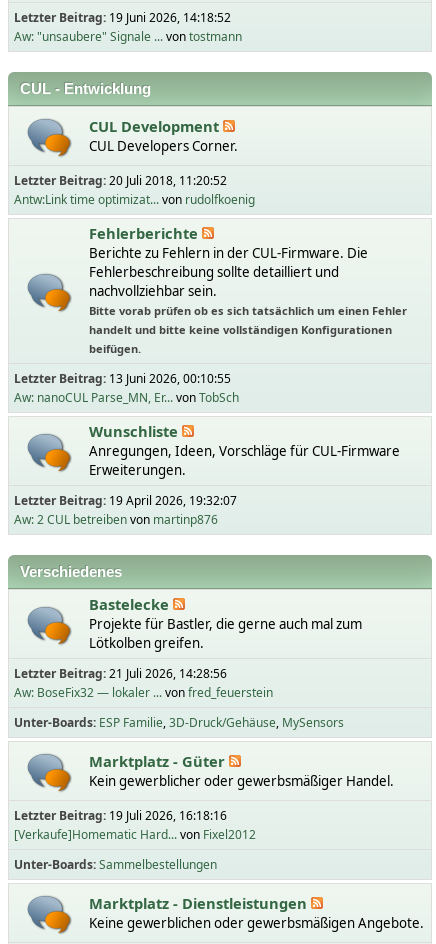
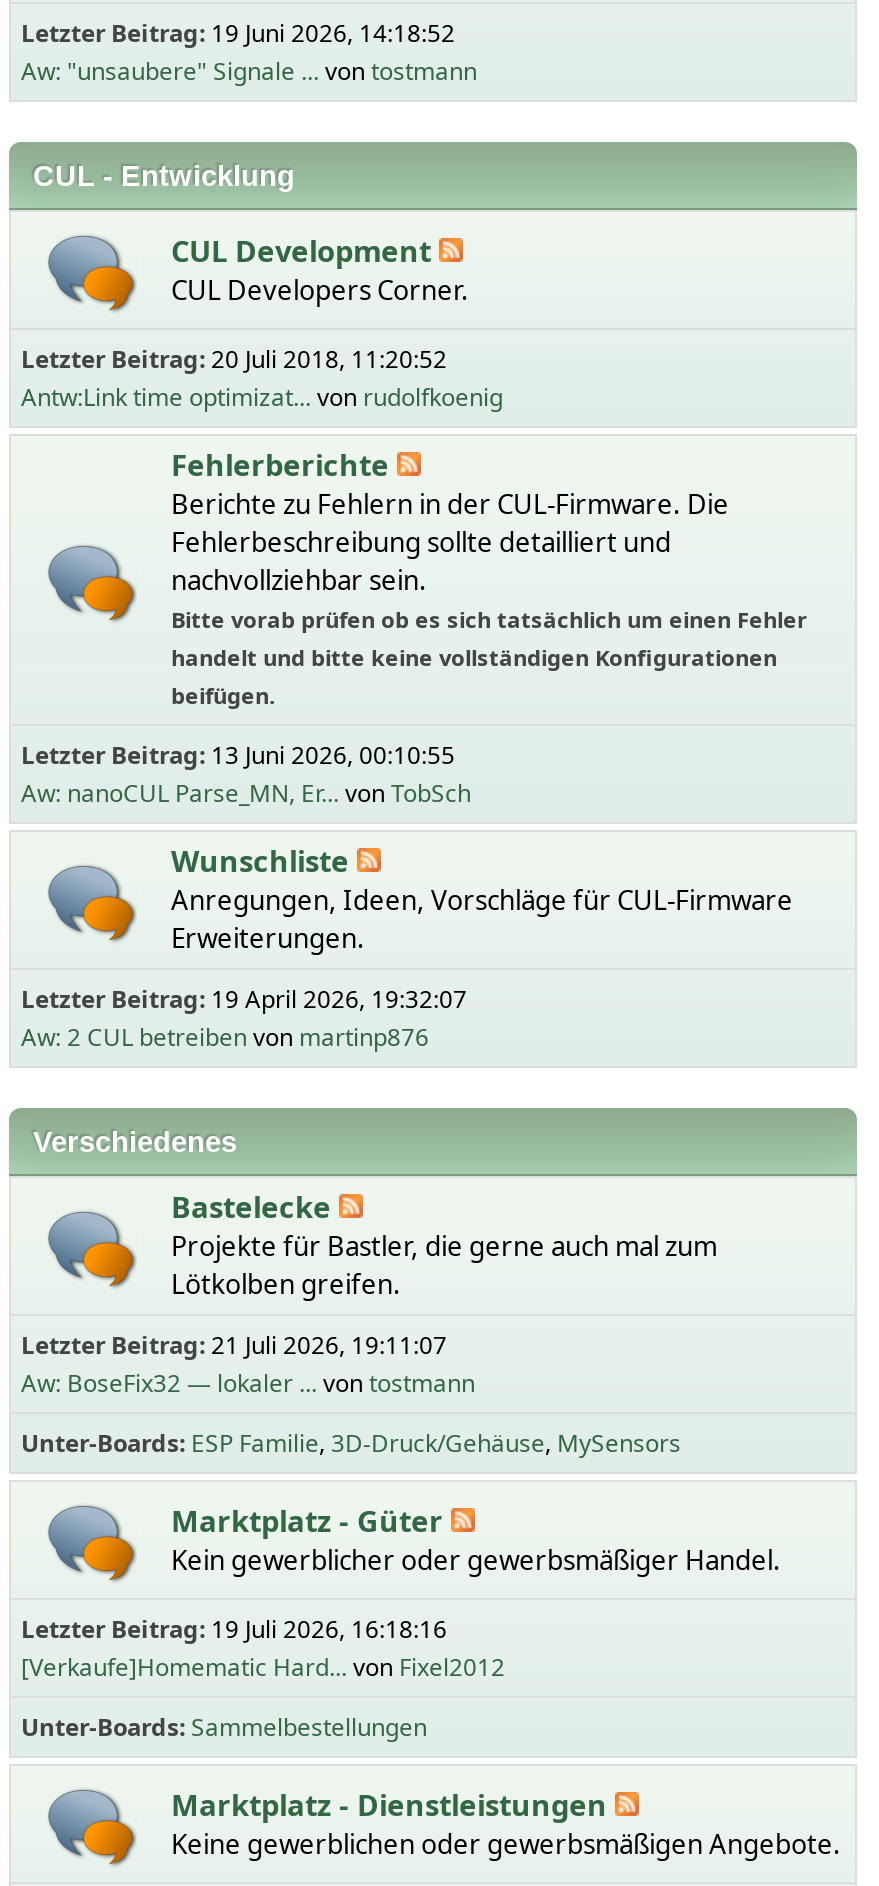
[14,665,227,682] Letzter Beitrag: 21 Juli 2026, 14:28:56 -> [21,1328,447,1362] Letzter Beitrag: 21 Juli 2026, 19:11:07
[14,684,273,701] Aw: BoseFix32 — lokaler ... von fred_feuerstein -> [21,1366,475,1400] Aw: BoseFix32 — lokaler ... von tostmann

